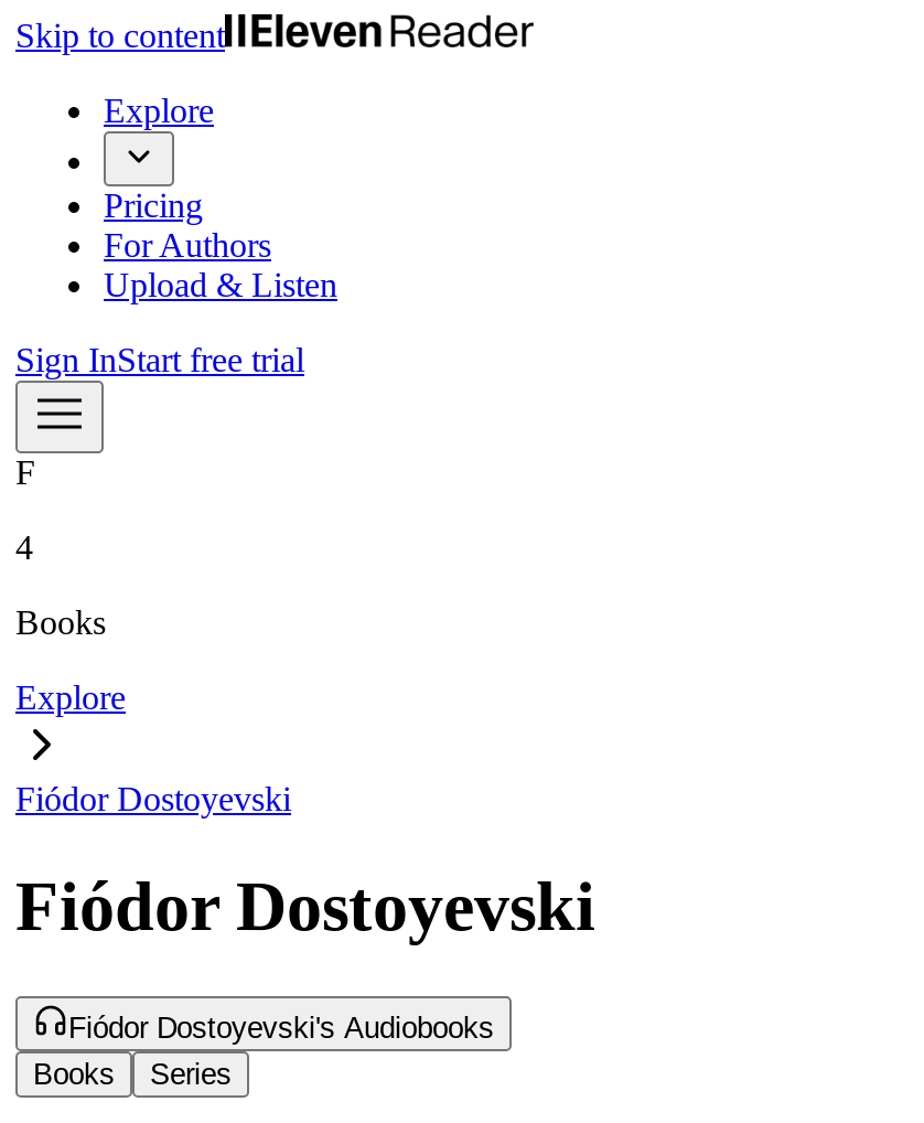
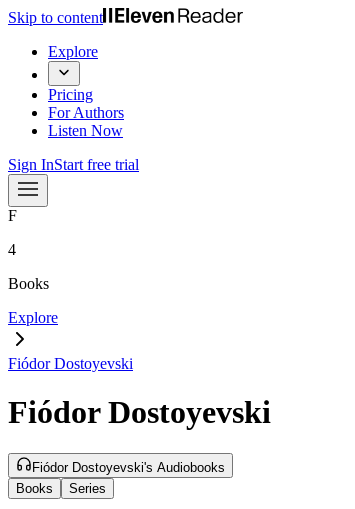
[104,266,337,303] Upload & Listen -> [48,122,123,139] Listen Now

